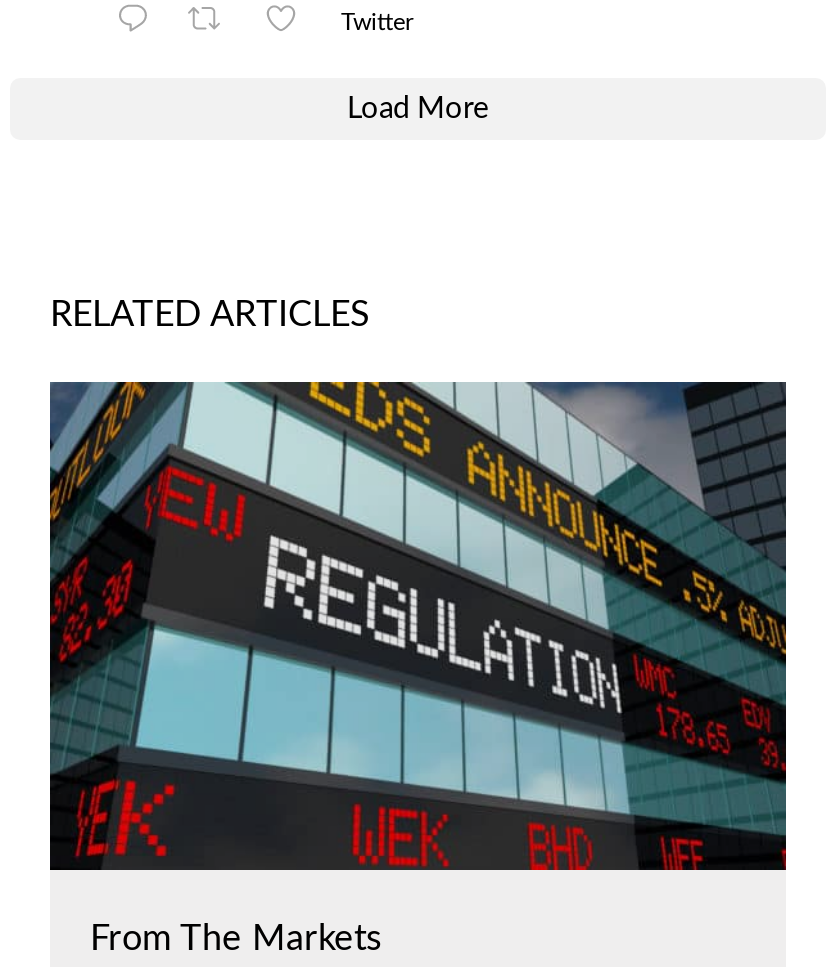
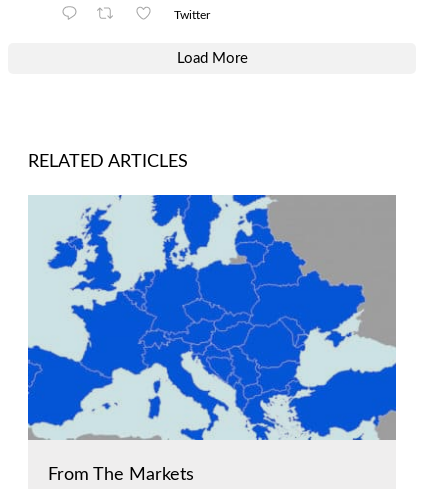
[48,380,788,872] [image] -> [27,194,397,441] [image]

